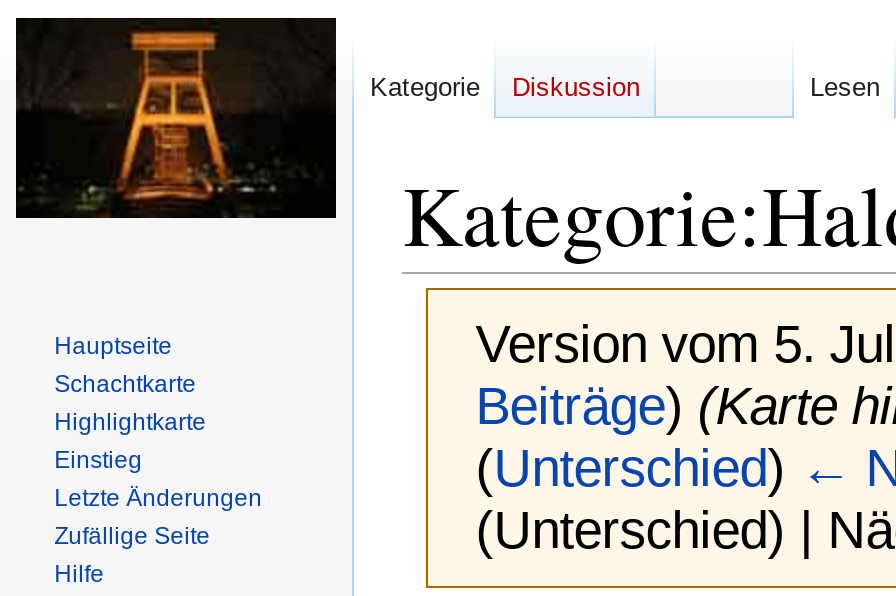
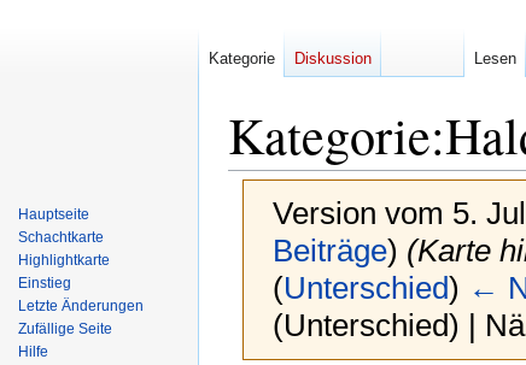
[14,16,338,220] [image] -> none

